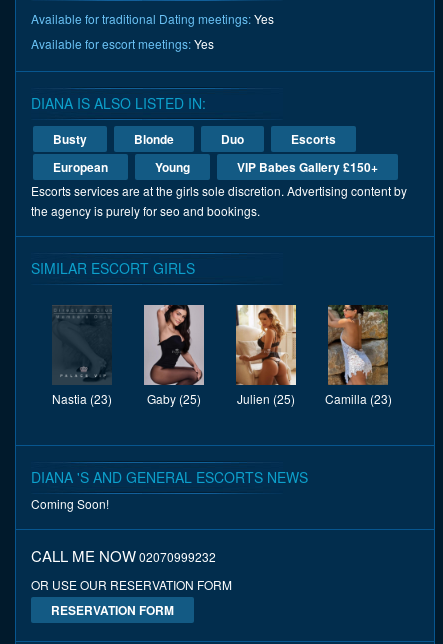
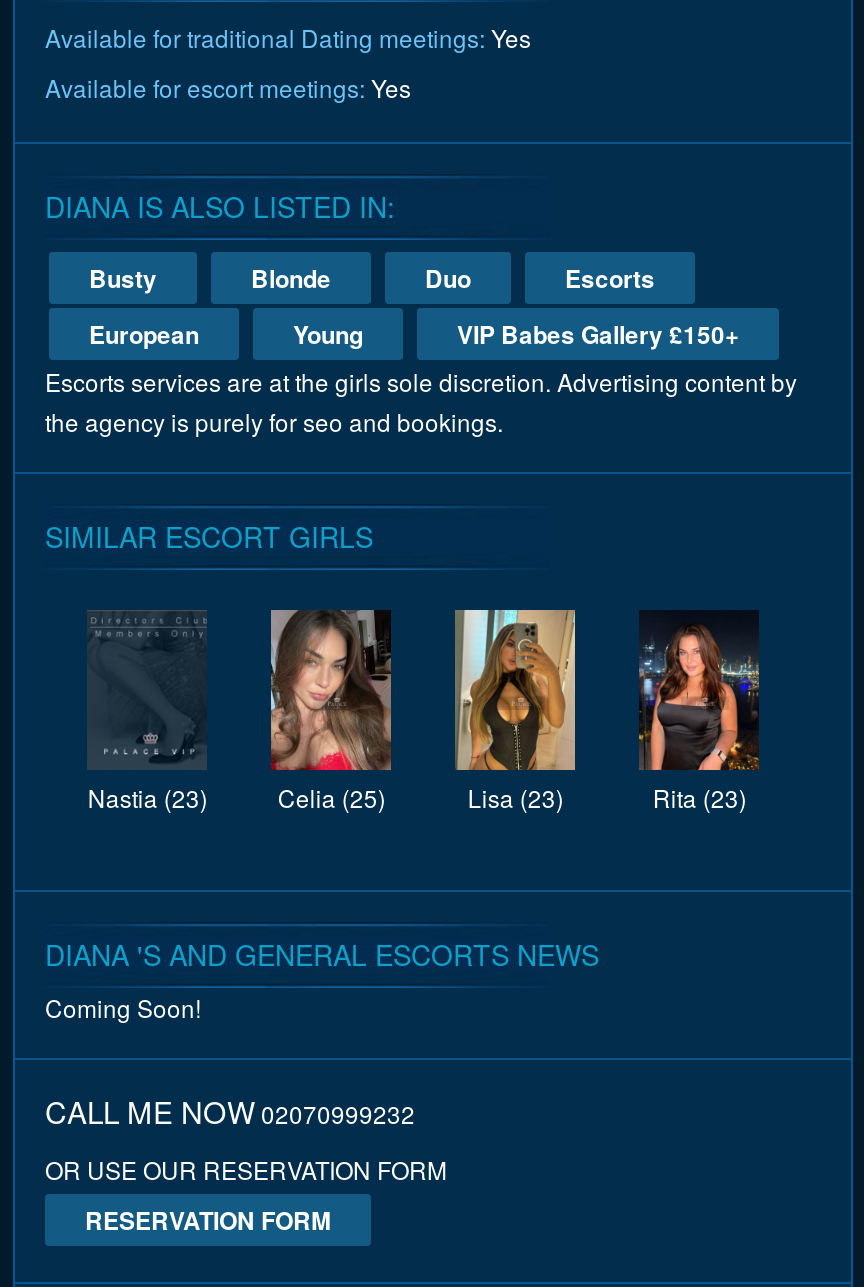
[143,304,392,407] [image] | Gaby (25) | Julien (25) | Camilla (23) -> [269,608,747,814] [image] | Celia (25) | Lisa (23) | Rita (23)
[236,304,297,383] [image] -> [455,608,577,766] [image]
[327,304,389,383] [image] -> [639,610,759,766] [image]

